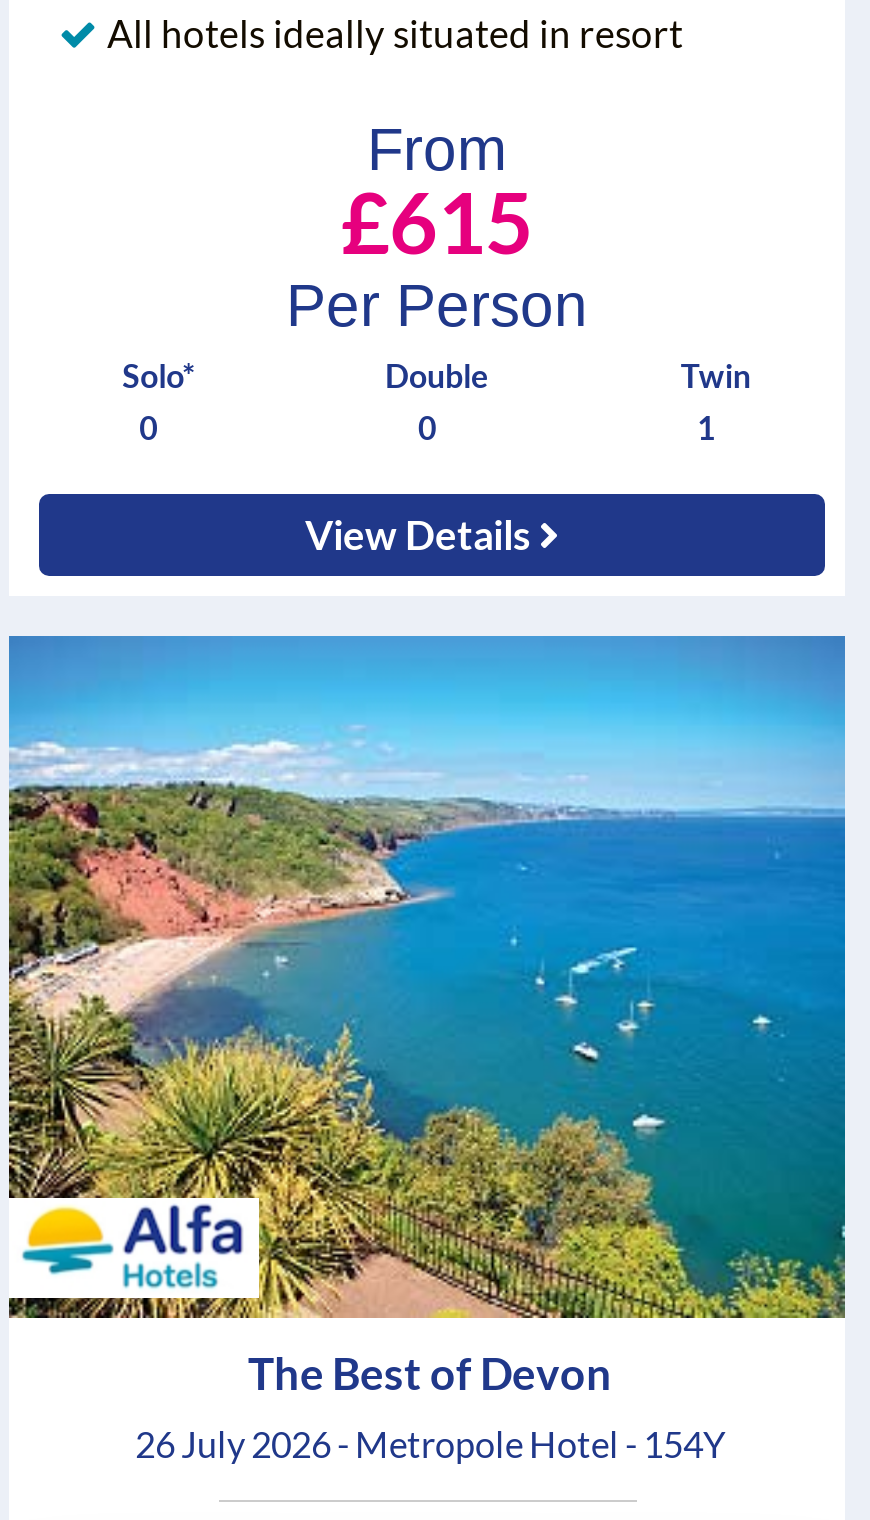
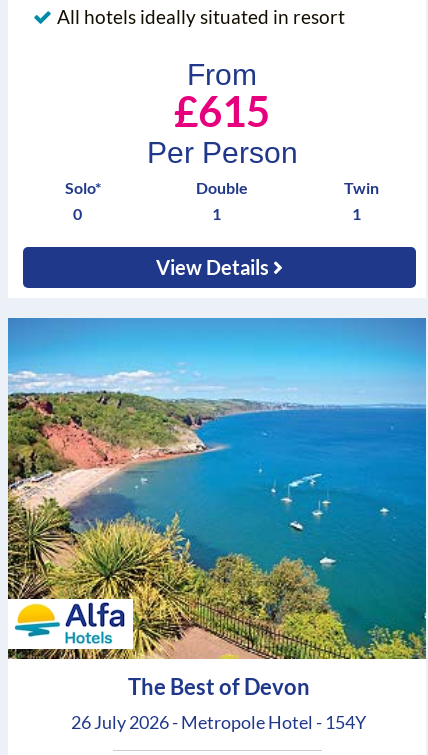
[418,408,436,446] 0 -> [212,204,221,223] 1

